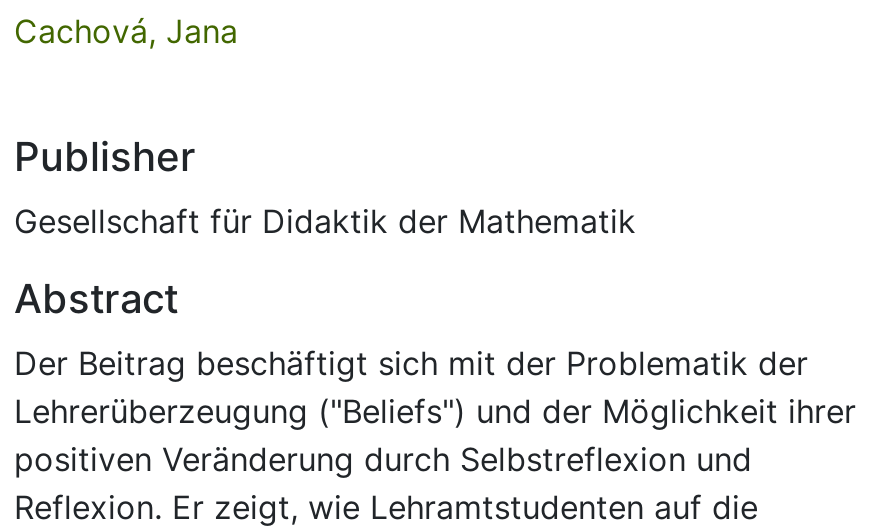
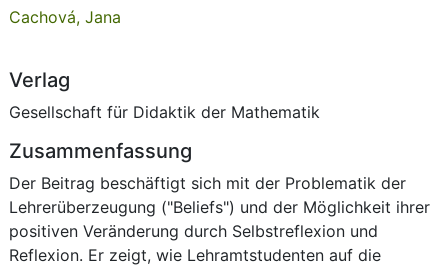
[14,133,196,181] Publisher -> [9,68,70,92] Verlag
[14,275,178,323] Abstract -> [9,139,192,163] Zusammenfassung

